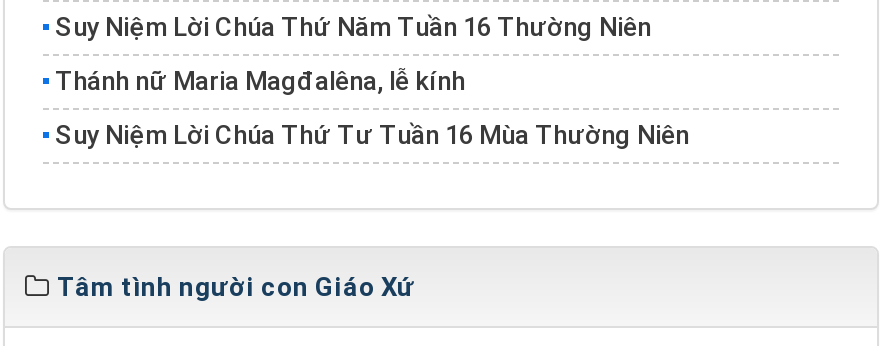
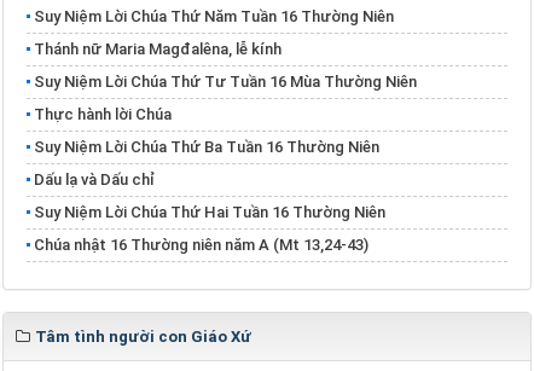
none -> [34,105,385,254] Thực hành lời Chúa | Suy Niệm Lời Chúa Thứ Ba Tuần 16 Thường Niên | Dấu lạ và Dấu chỉ | Suy Niệm Lời Chúa Thứ Hai Tuần 16 Thường Niên | Chúa nhật 16 Thường niên năm A (Mt 13,24-43)

